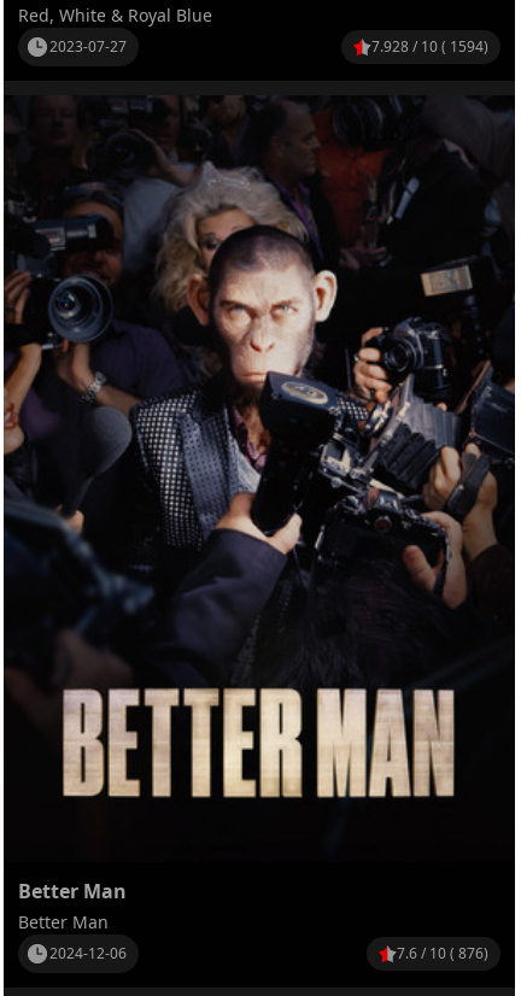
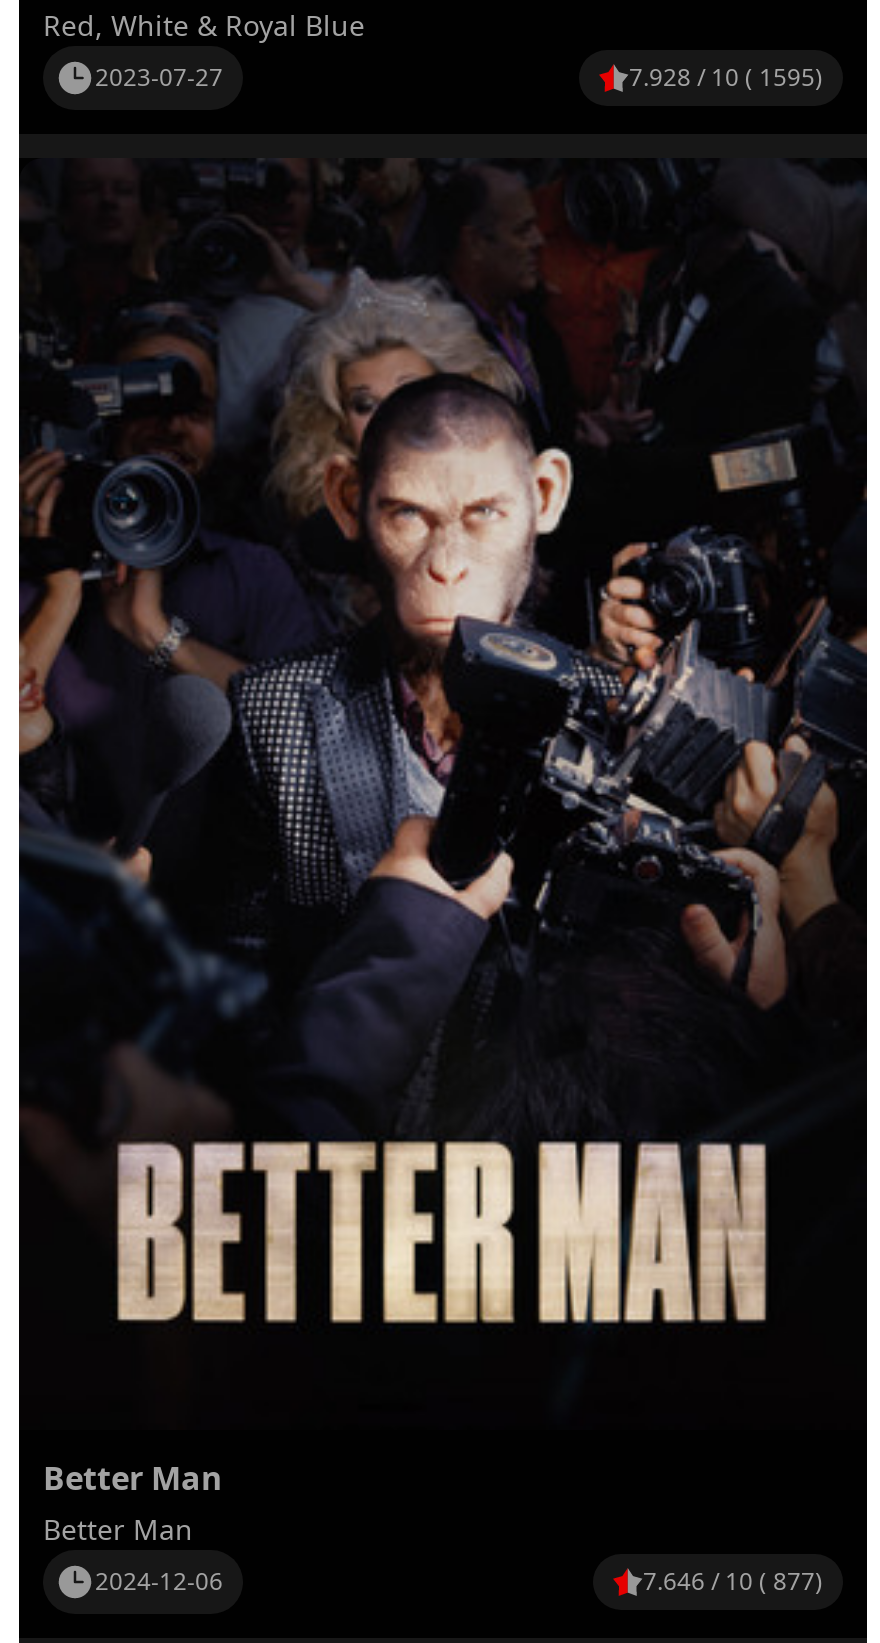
[371,36,488,57] 7.928 / 10 ( 1594) -> [629,60,823,94] 7.928 / 10 ( 1595)
[397,943,488,963] 7.6 / 10 ( 876) -> [643,1564,823,1598] 7.646 / 10 ( 877)

